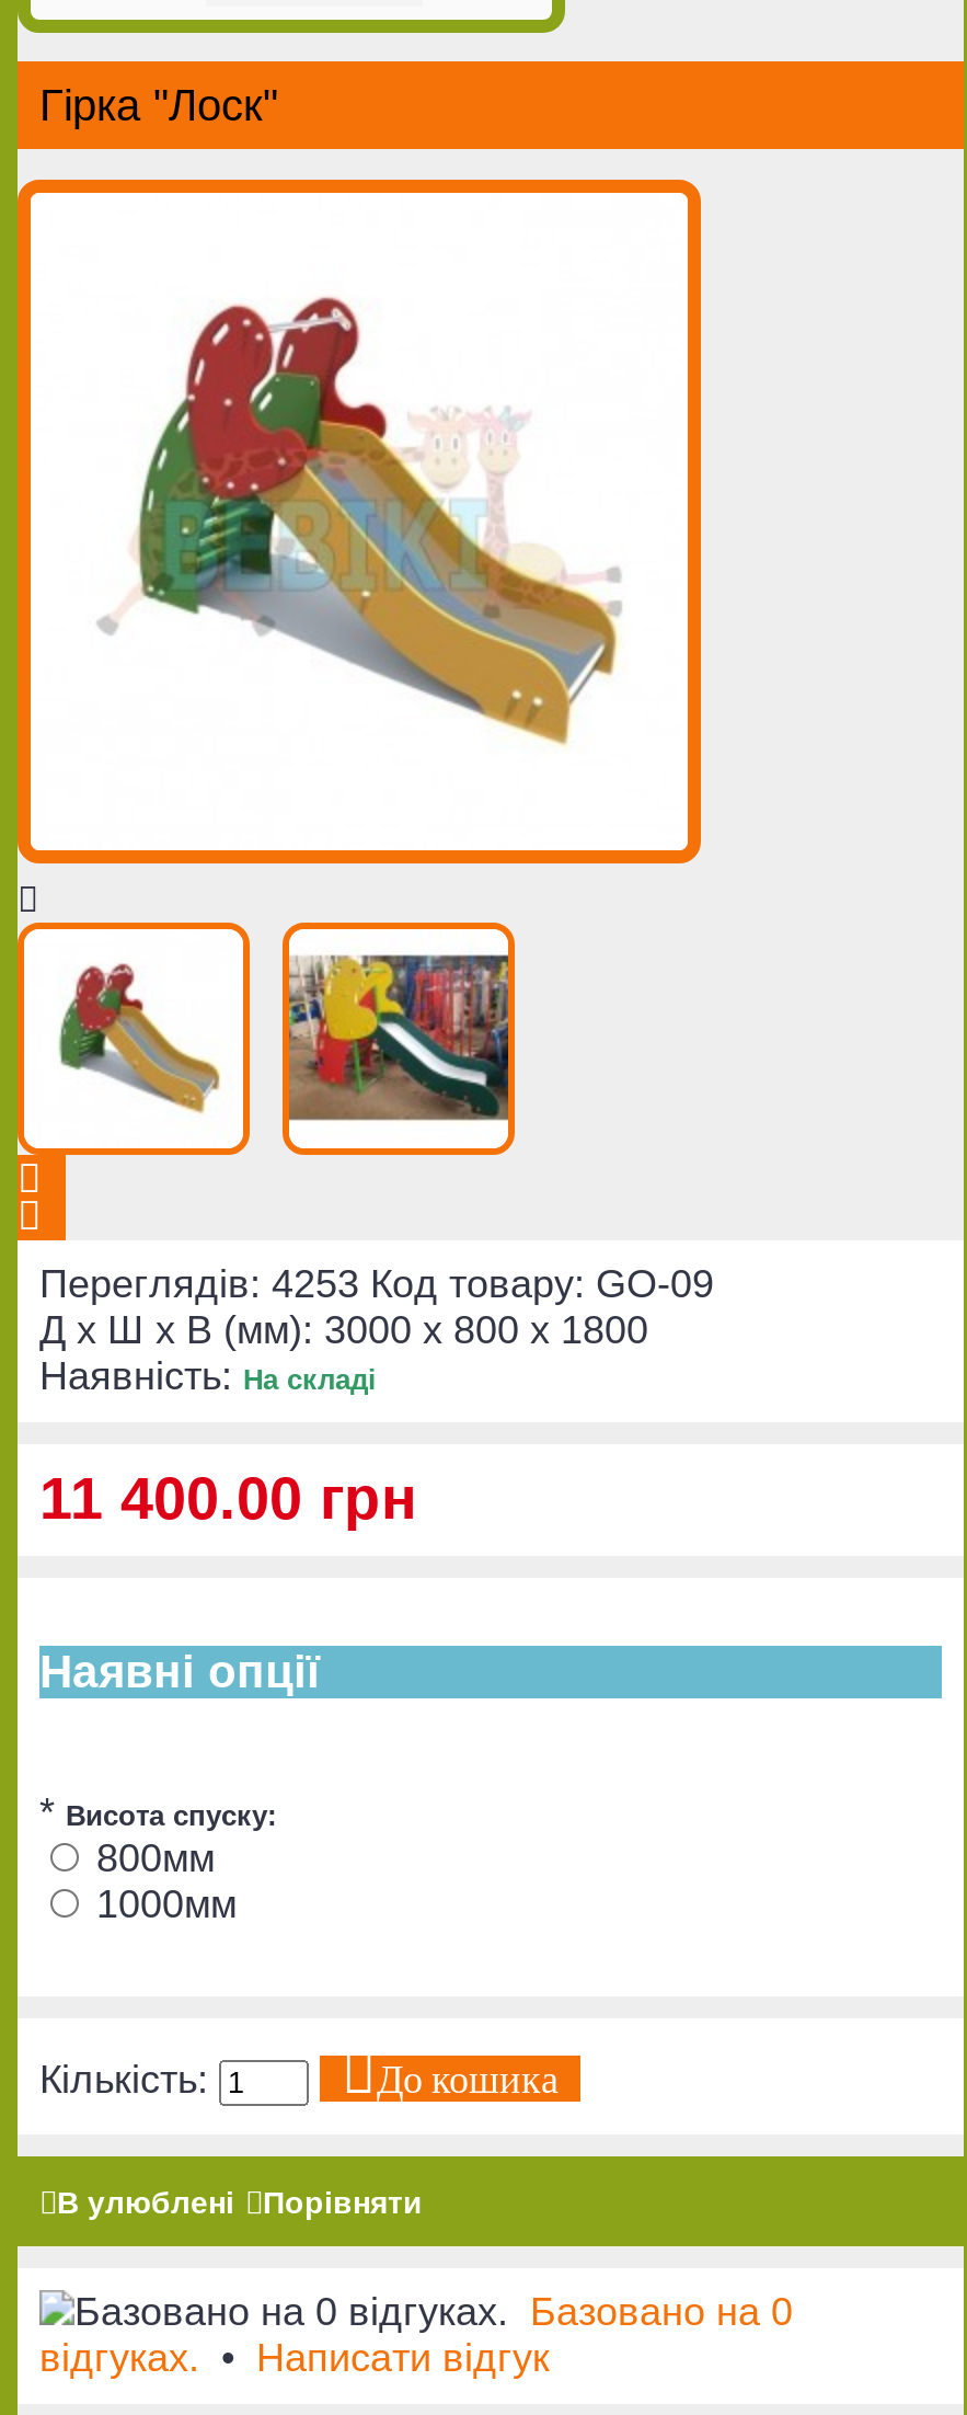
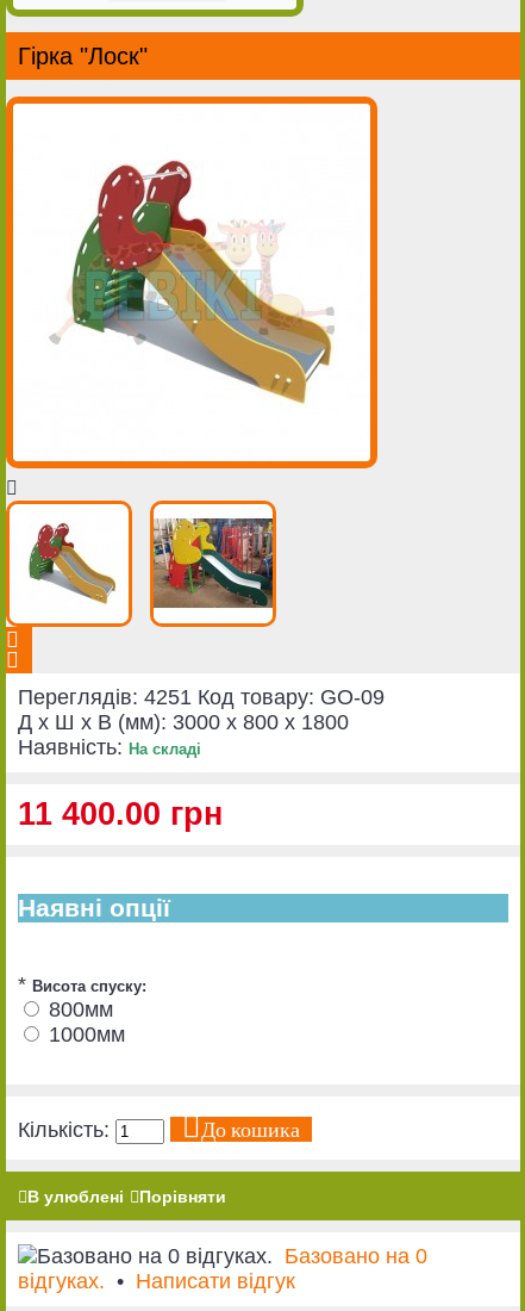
[39,1262,714,1306] Переглядів: 4253 Код товару: GO-09 -> [18,685,385,709] Переглядів: 4251 Код товару: GO-09

